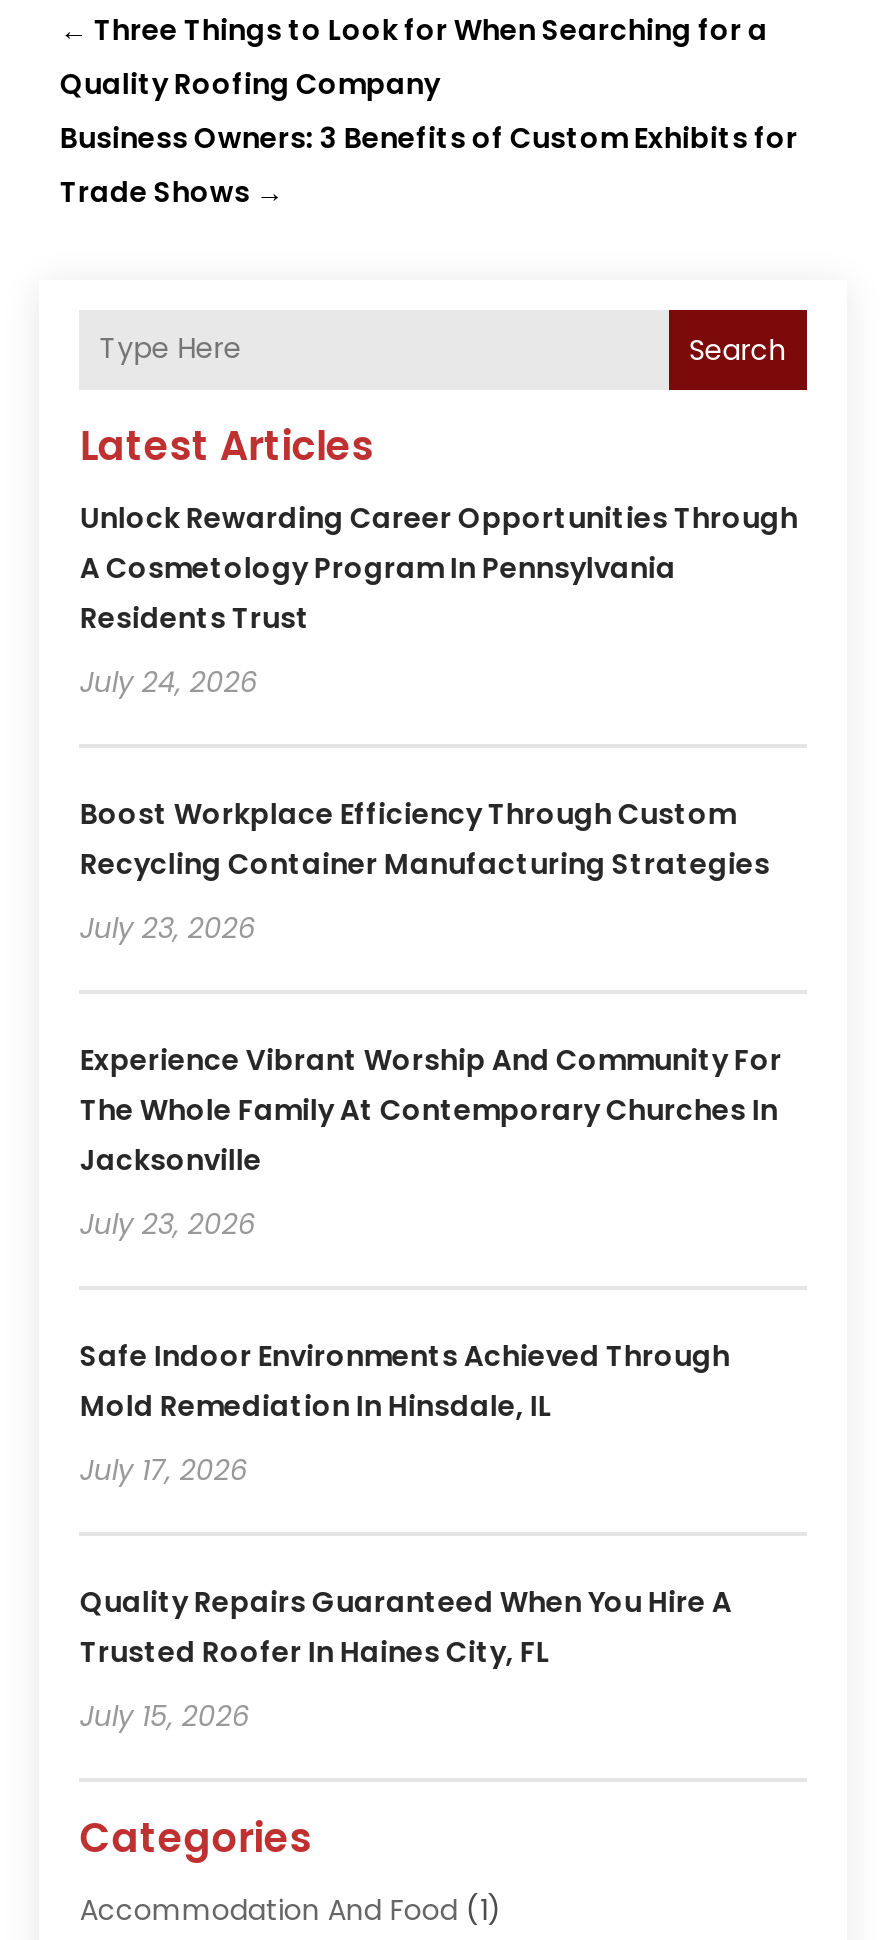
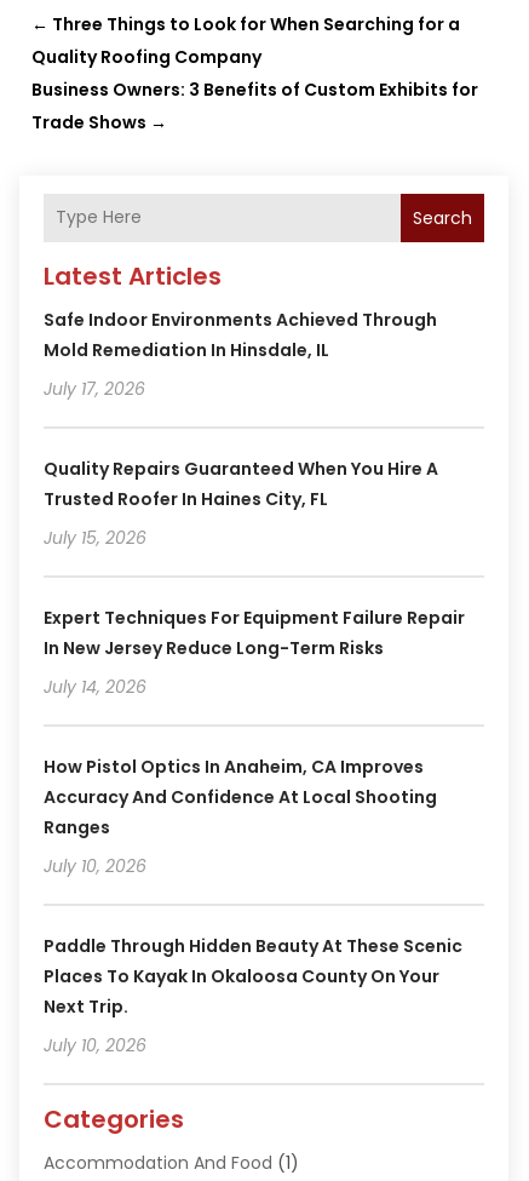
[80,498,798,1244] Unlock Rewarding Career Opportunities Through | A Cosmetology Program In Pennsylvania | Residents Trust | July 24, 2026 | Boost Workplace Efficiency Through Custom | Recycling Container Manufacturing Strategies | July 23, 2026 | Experience Vibrant Worship And Community For | The Whole Family At Contemporary Churches In | Jacksonville | July 23, 2026 -> none
moved [80,1336,732,1736] -> [44,308,439,550]: Safe Indoor Environments Achieved Through | Mold Remediation In Hinsdale, IL | July 17, 2026 | Quality Repairs Guaranteed When You Hire A | Trusted Roofer In Haines City, FL | July 15, 2026
none -> [44,606,465,1057] Expert Techniques For Equipment Failure Repair | In New Jersey Reduce Long-Term Risks | July 14, 2026 | How Pistol Optics In Anaheim, CA Improves | Accuracy And Confidence At Local Shooting | Ranges | July 10, 2026 | Paddle Through Hidden Beauty At These Scenic | Places To Kayak In Okaloosa County On Your | Next Trip. | July 10, 2026

